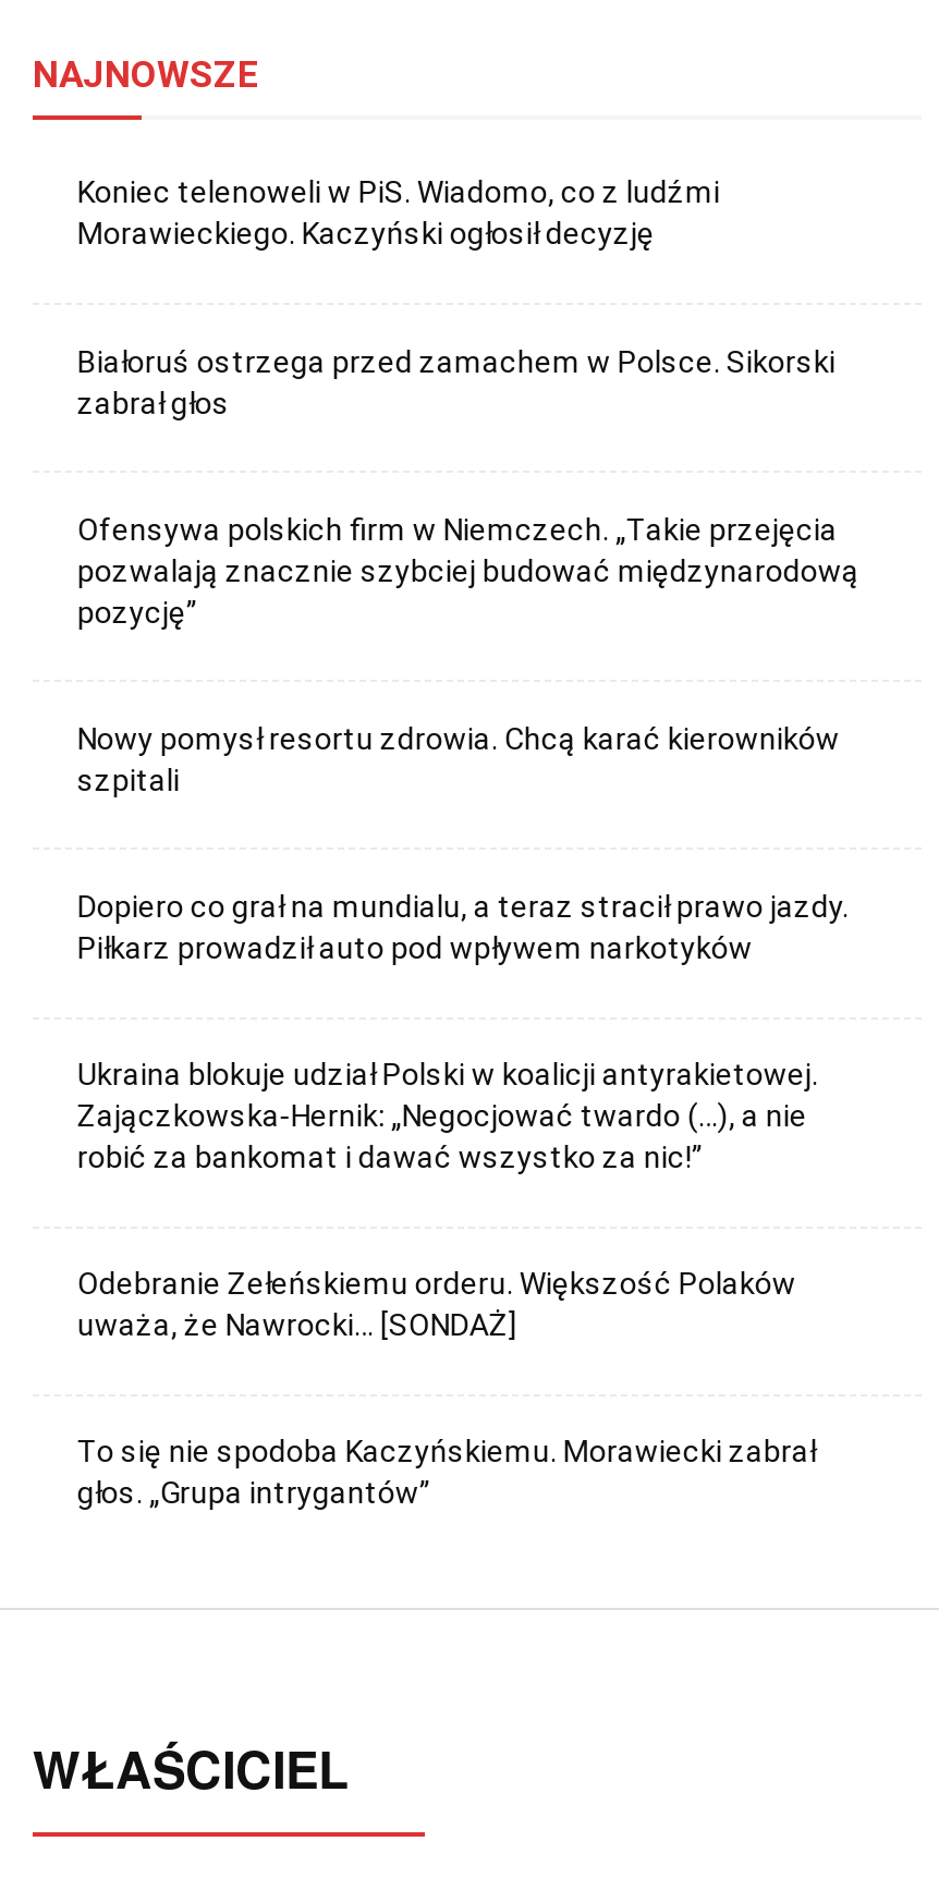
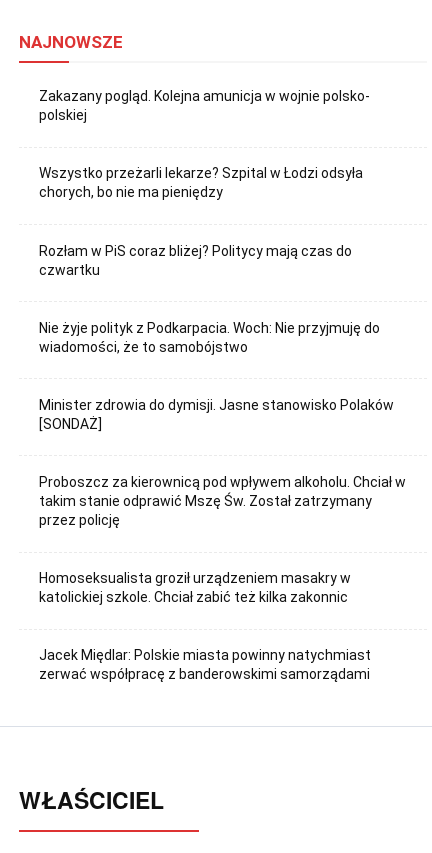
[77,175,720,251] Koniec telenoweli w PiS. Wiadomo, co z ludźmi | Morawieckiego. Kaczyński ogłosił decyzję -> [39,88,370,123] Zakazany pogląd. Kolejna amunicja w wojnie polsko- | polskiej
[77,343,835,419] Białoruś ostrzega przed zamachem w Polsce. Sikorski | zabrał głos -> [39,165,363,200] Wszystko przeżarli lekarze? Szpital w Łodzi odsyła | chorych, bo nie ma pieniędzy
[77,511,859,629] Ofensywa polskich firm w Niemczech. „Takie przejęcia | pozwalają znacznie szybciej budować międzynarodową | pozycję” -> [39,243,352,278] Rozłam w PiS coraz bliżej? Politycy mają czas do | czwartku
[77,720,840,797] Nowy pomysł resortu zdrowia. Chcą karać kierowników | szpitali -> [39,320,380,355] Nie żyje polityk z Podkarpacia. Woch: Nie przyjmuję do | wiadomości, że to samobójstwo
[77,889,848,965] Dopiero co grał na mundialu, a teraz stracił prawo jazdy. | Piłkarz prowadził auto pod wpływem narkotyków -> [39,397,394,432] Minister zdrowia do dymisji. Jasne stanowisko Polaków | [SONDAŻ]
[77,1057,818,1174] Ukraina blokuje udział Polski w koalicji antyrakietowej. | Zajączkowska-Hernik: „Negocjować twardo (…), a nie | robić za bankomat i dawać wszystko za nic!” -> [39,474,406,528] Proboszcz za kierownicą pod wpływem alkoholu. Chciał w | takim stanie odprawić Mszę Św. Został zatrzymany | przez policję
[77,1266,796,1342] Odebranie Zełeńskiemu orderu. Większość Polaków | uważa, że Nawrocki… [SONDAŻ] -> [39,570,351,605] Homoseksualista groził urządzeniem masakry w | katolickiej szkole. Chciał zabić też kilka zakonnic
[77,1434,816,1510] To się nie spodoba Kaczyńskiemu. Morawiecki zabrał | głos. „Grupa intrygantów” -> [39,647,371,682] Jacek Międlar: Polskie miasta powinny natychmiast | zerwać współpracę z banderowskimi samorządami

